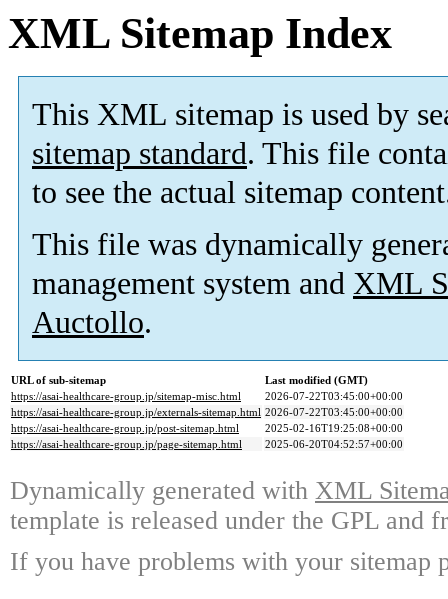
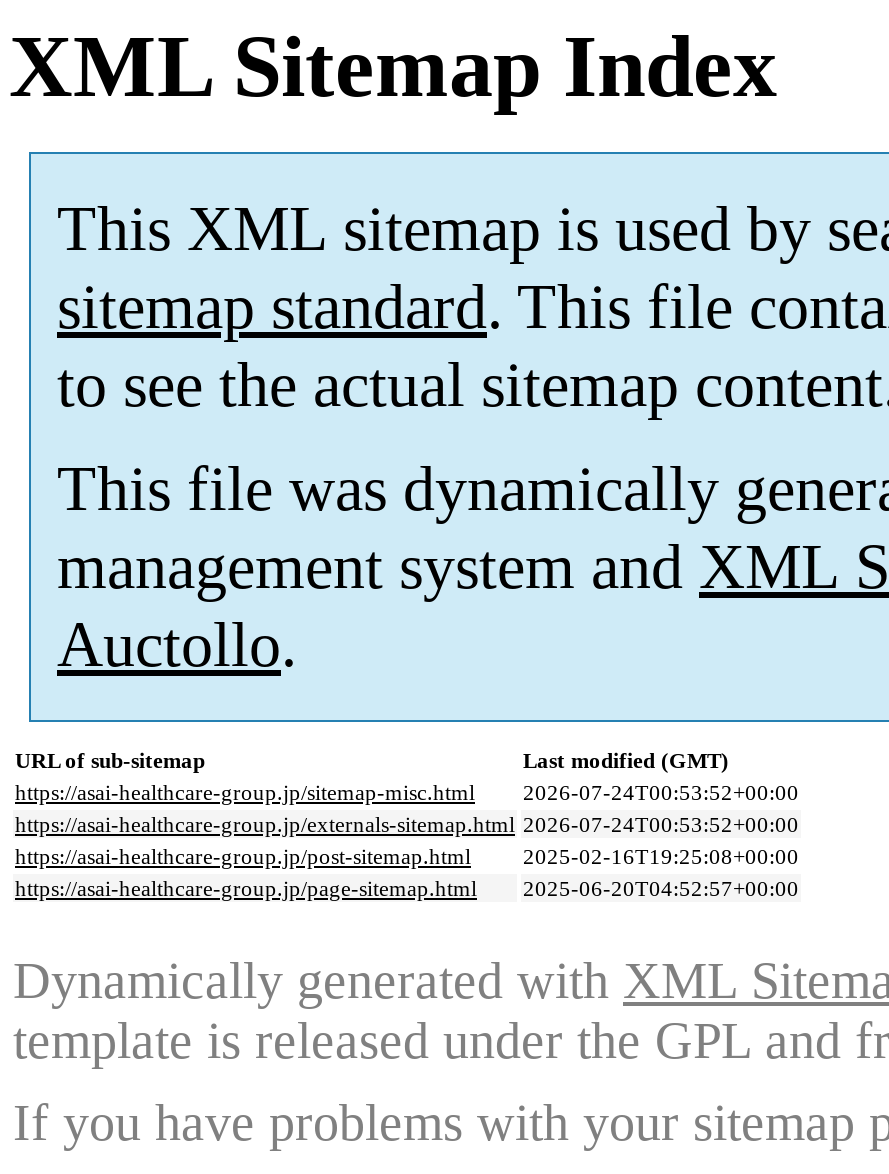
[11,390,403,418] 2026-07-22T03:45:00+00:00 | https://asai-healthcare-group.jp/externals-sitemap.html 2026-07-22T03:45:00+00:00 -> [15,781,799,837] 2026-07-24T00:53:52+00:00 | https://asai-healthcare-group.jp/externals-sitemap.html 2026-07-24T00:53:52+00:00

